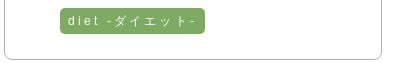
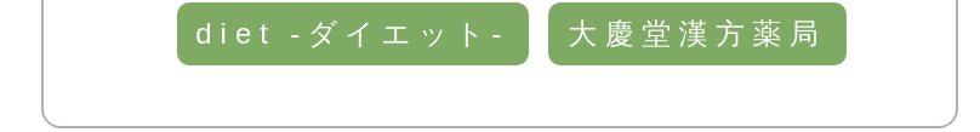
none -> [568,18,826,52] 大慶堂漢方薬局

